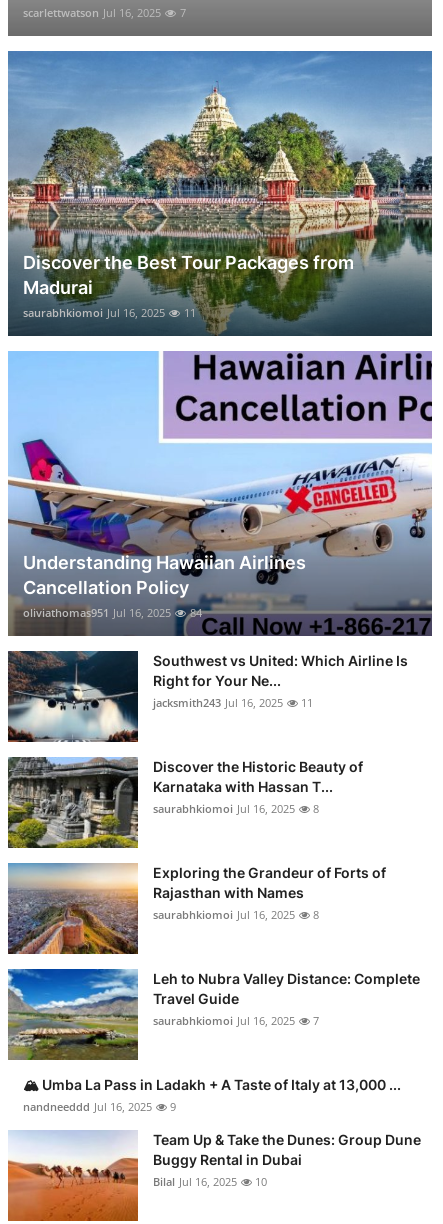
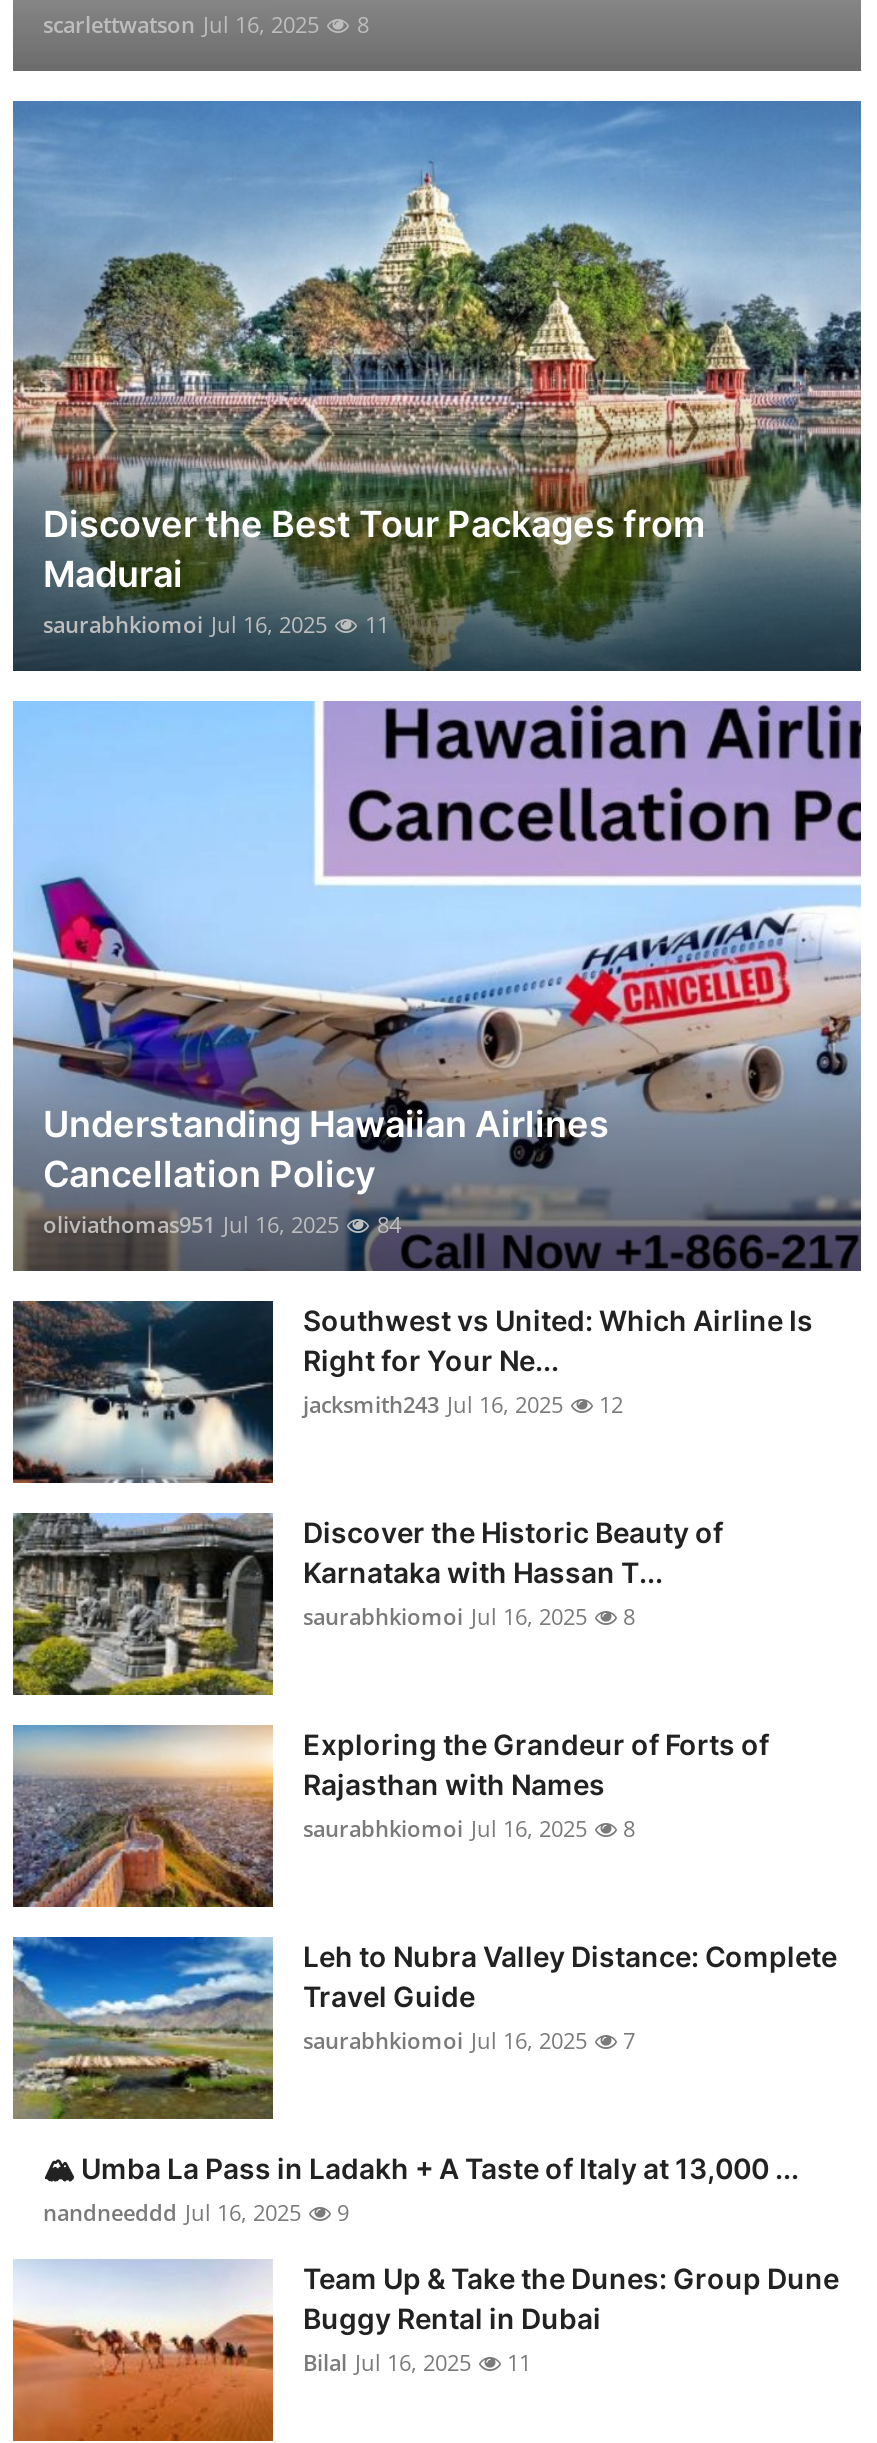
[23,5,186,20] scarlettwatson Jul 16, 2025 7 -> [43,9,369,39] scarlettwatson Jul 16, 2025 8
[153,695,313,710] jacksmith243 Jul 16, 2025 11 -> [303,1389,623,1419] jacksmith243 Jul 16, 2025 12
[153,1174,267,1189] Bilal Jul 16, 2025 10 -> [303,2347,531,2377] Bilal Jul 16, 2025 11

